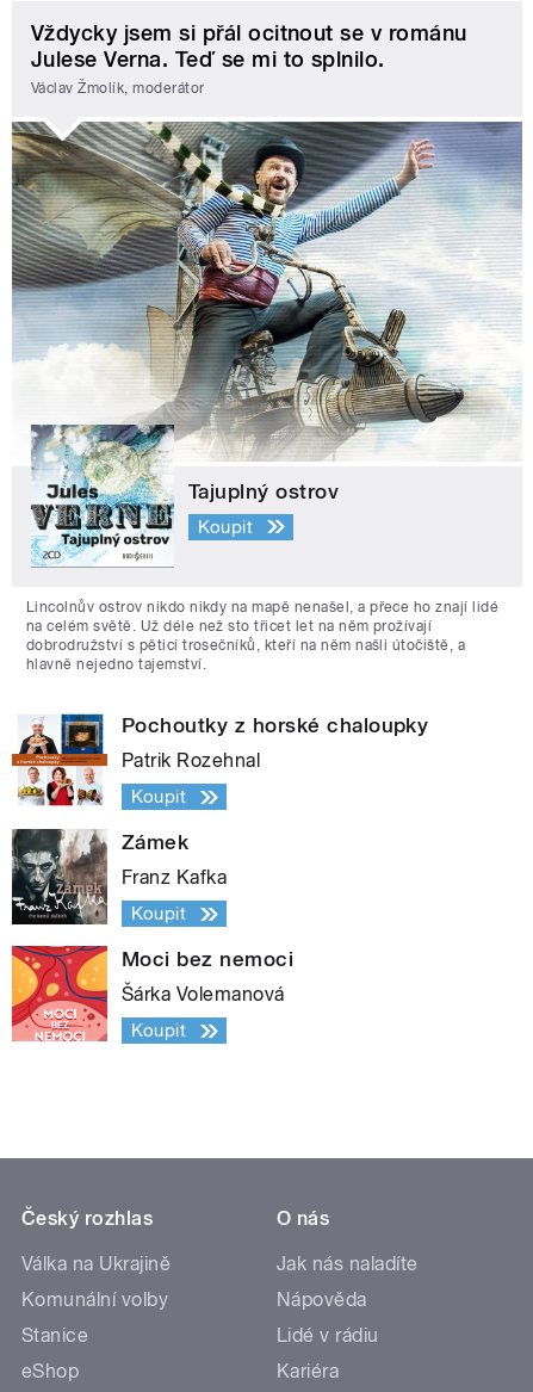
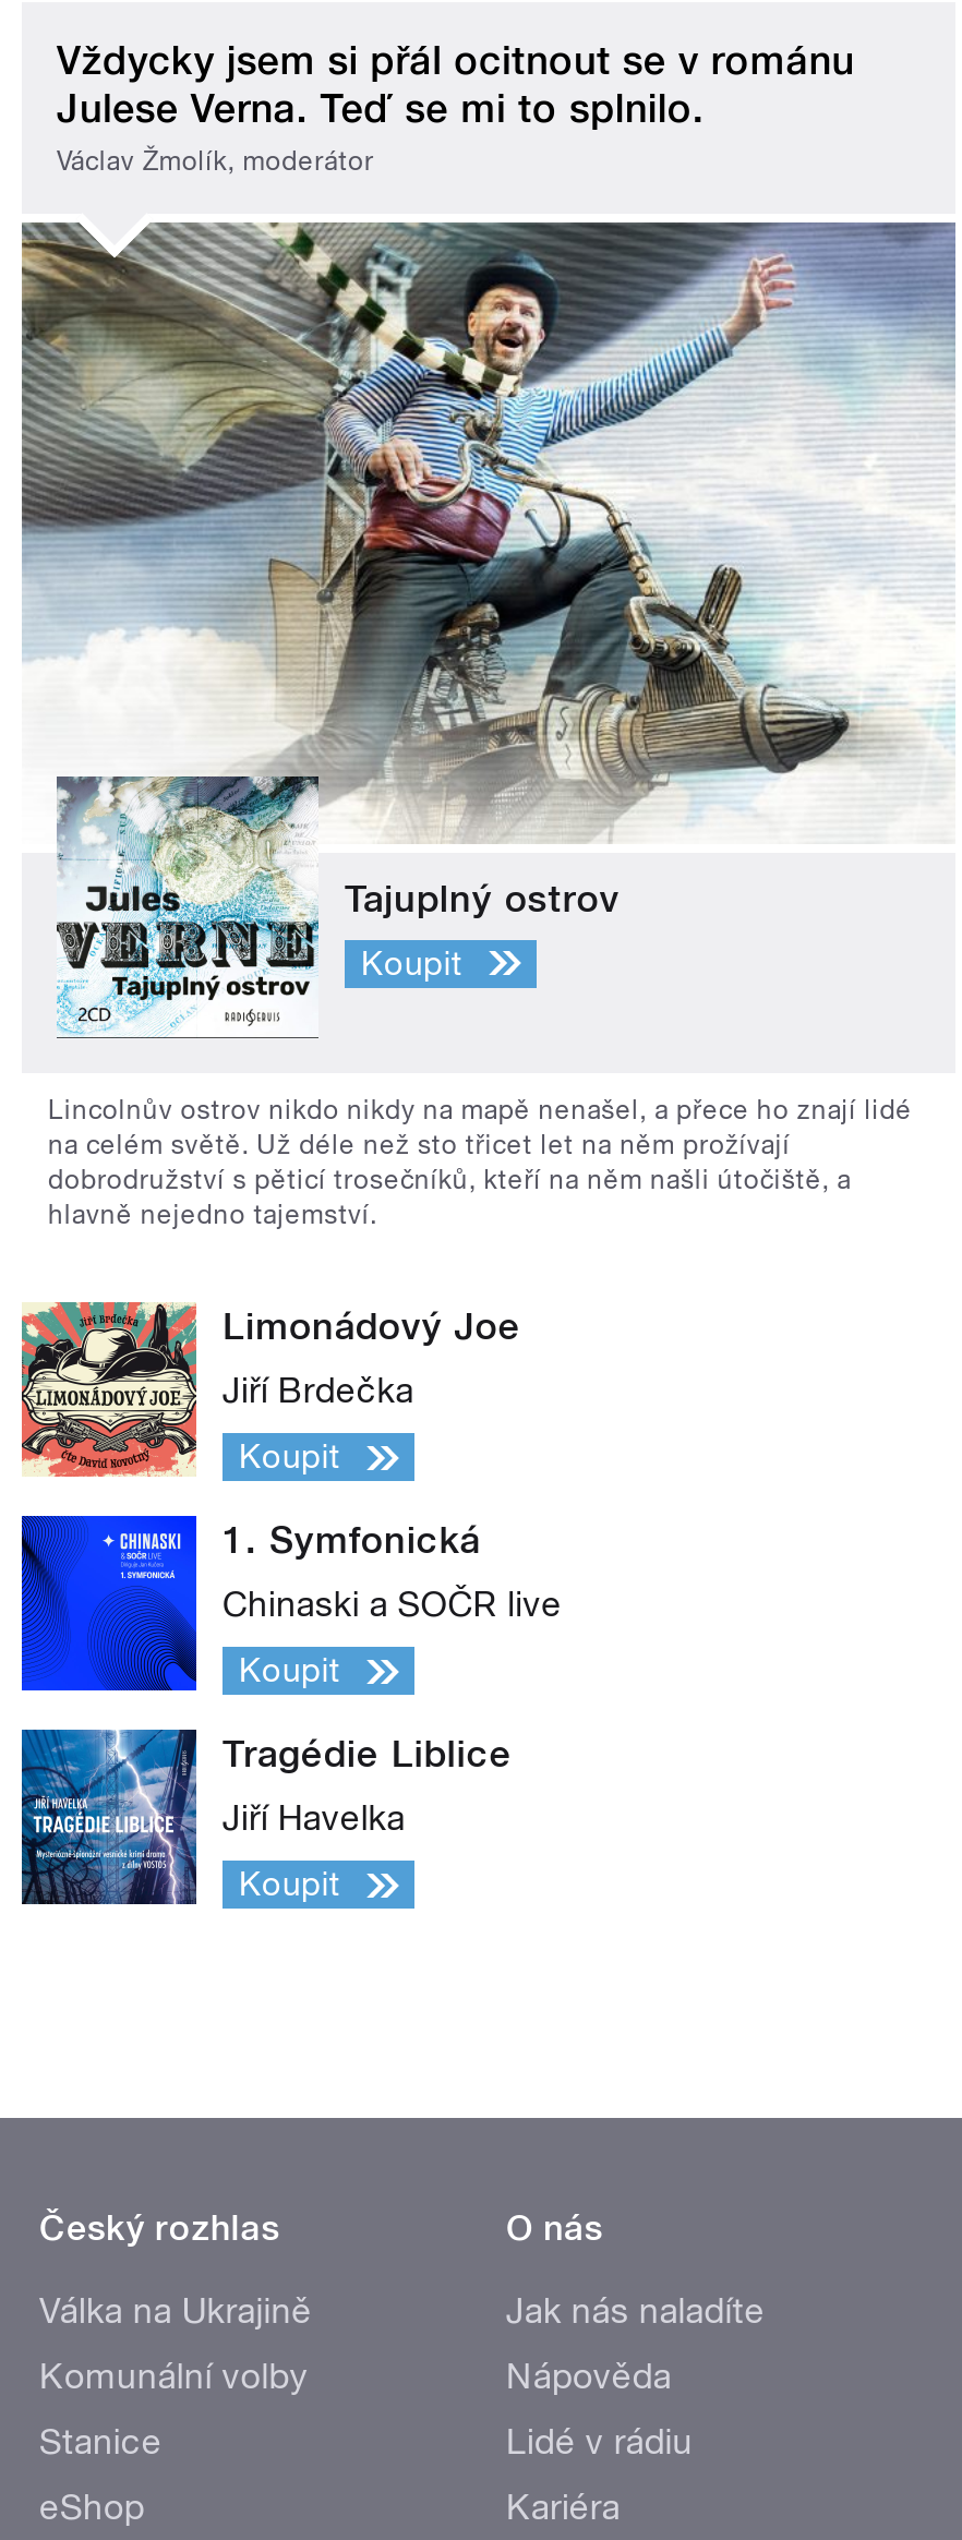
[11,712,429,808] [image] | Pochoutky z horské chaloupky -> [20,1300,521,1479] [image] | Limonádový Joe
[122,749,260,772] Patrik Rozehnal -> [223,1370,414,1411] Jiří Brdečka
[11,828,189,926] [image] | Zámek -> [20,1514,480,1693] [image] | 1. Symfonická
[122,866,227,889] Franz Kafka -> [223,1584,562,1625] Chinaski a SOČR live
[11,945,294,1043] [image] | Moci bez nemoci -> [20,1728,512,1906] [image] | Tragédie Liblice
[122,983,285,1006] Šárka Volemanová -> [223,1798,405,1839] Jiří Havelka

